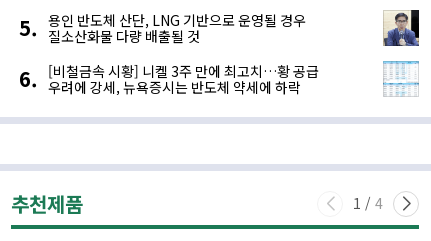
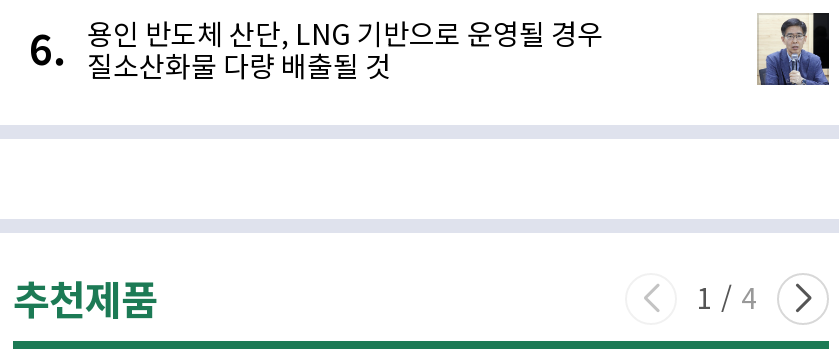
[48,60,319,96] [비철금속 시황] 니켈 3주 만에 최고치…황 공급 | 우려에 강세, 뉴욕증시는 반도체 약세에 하락 -> none
[383,60,419,97] [image] -> none

